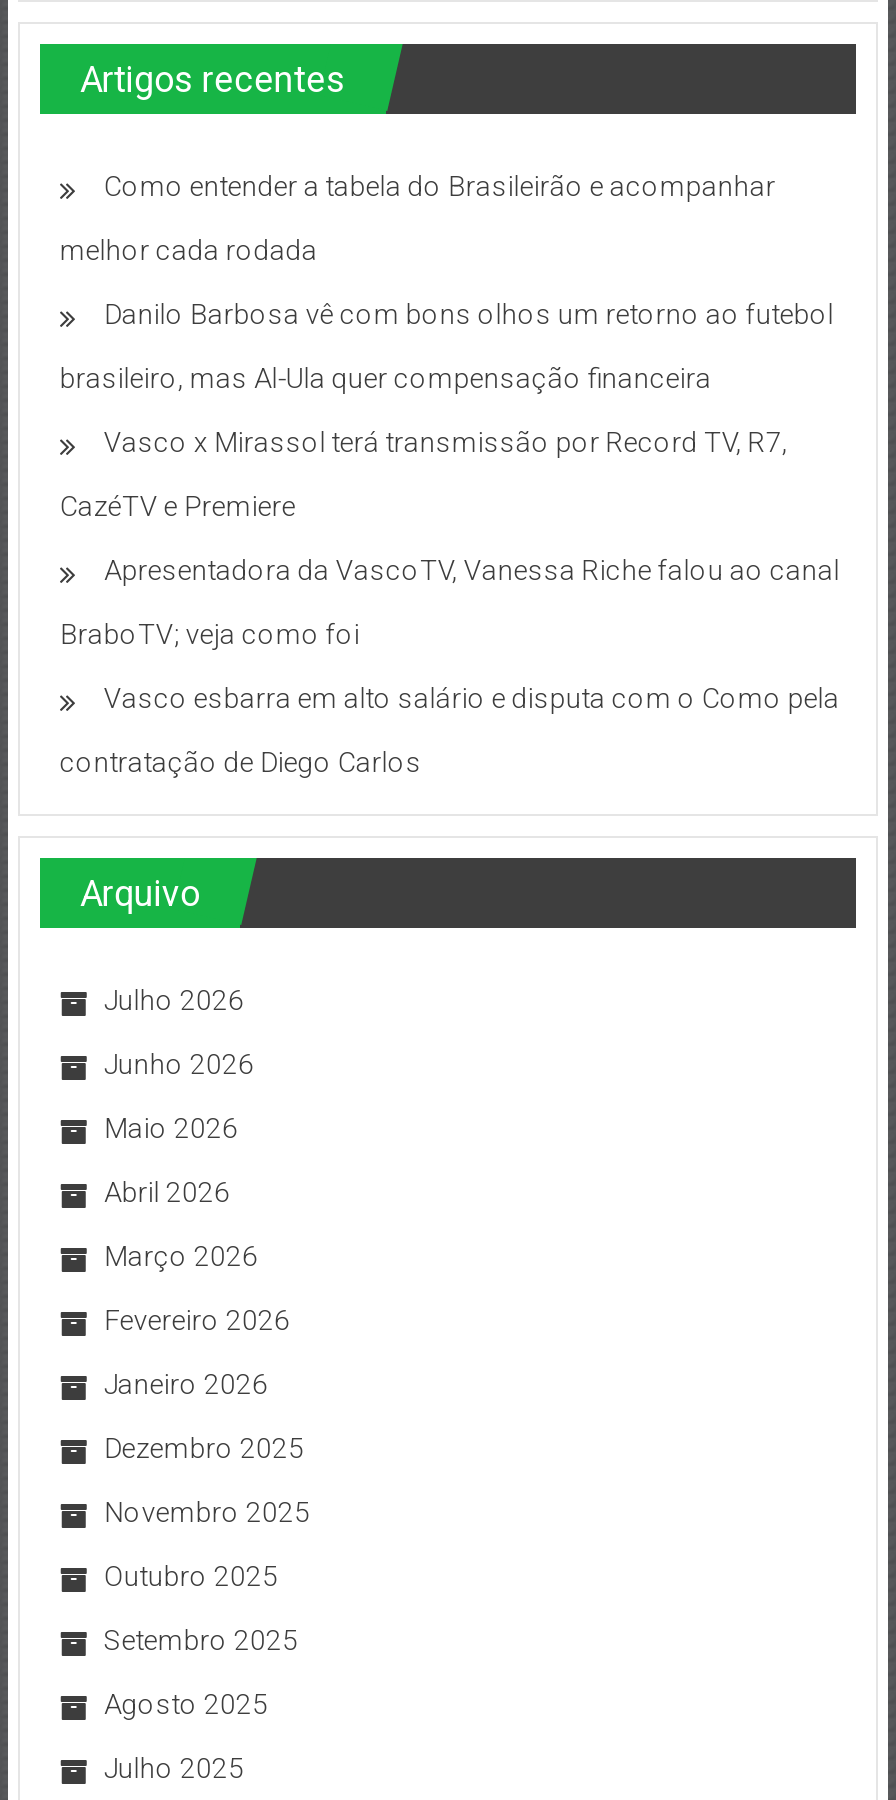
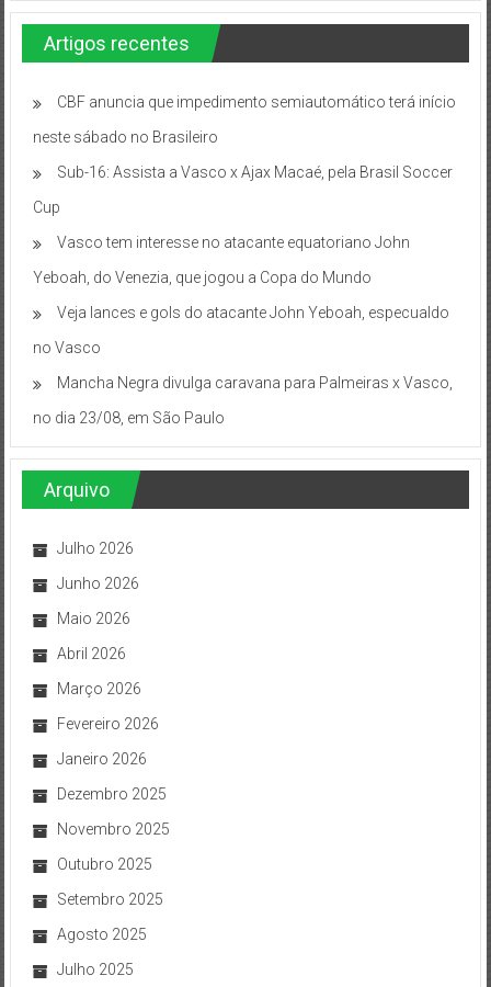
[104,170,776,202] Como entender a tabela do Brasileirão e acompanhar -> [57,93,456,111] CBF anuncia que impedimento semiautomático terá início
[60,234,318,266] melhor cada rodada -> [33,128,218,146] neste sábado no Brasileiro
[104,298,834,330] Danilo Barbosa vê com bons olhos um retorno ao futebol -> [57,163,453,181] Sub-16: Assista a Vasco x Ajax Macaé, pela Brasil Soccer
[60,362,712,394] brasileiro, mas Al-Ula quer compensação financeira -> [33,198,60,216] Cup
[104,426,788,458] Vasco x Mirassol terá transmissão por Record TV, R7, -> [57,234,410,251] Vasco tem interesse no atacante equatoriano John
[60,490,296,522] CazéTV e Premiere -> [33,269,371,286] Yeboah, do Venezia, que jogou a Copa do Mundo
[104,554,840,586] Apresentadora da VascoTV, Vanessa Riche falou ao canal -> [57,304,449,321] Veja lances e gols do atacante John Yeboah, especualdo
[60,618,360,650] BraboTV; veja como foi -> [33,339,101,356] no Vasco
[104,682,840,714] Vasco esbarra em alto salário e disputa com o Como pela -> [57,374,453,392] Mancha Negra divulga caravana para Palmeiras x Vasco,
[60,746,422,778] contratação de Diego Carlos -> [33,409,225,427] no dia 23/08, em São Paulo

